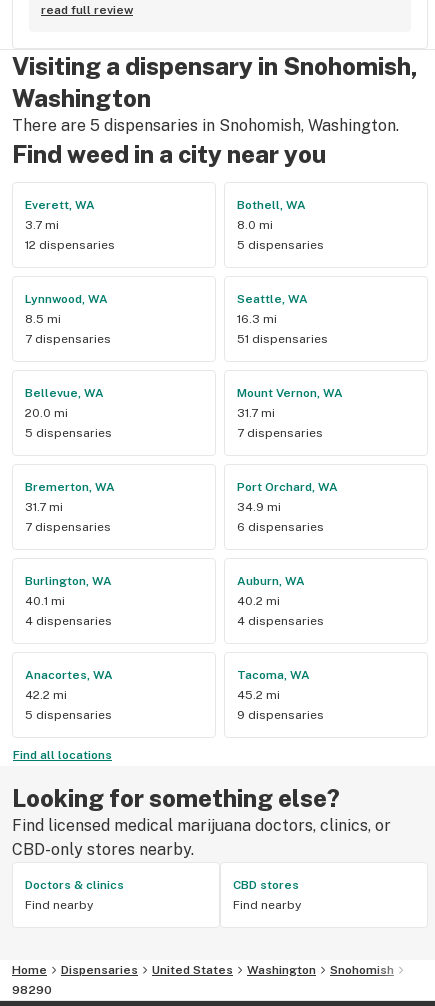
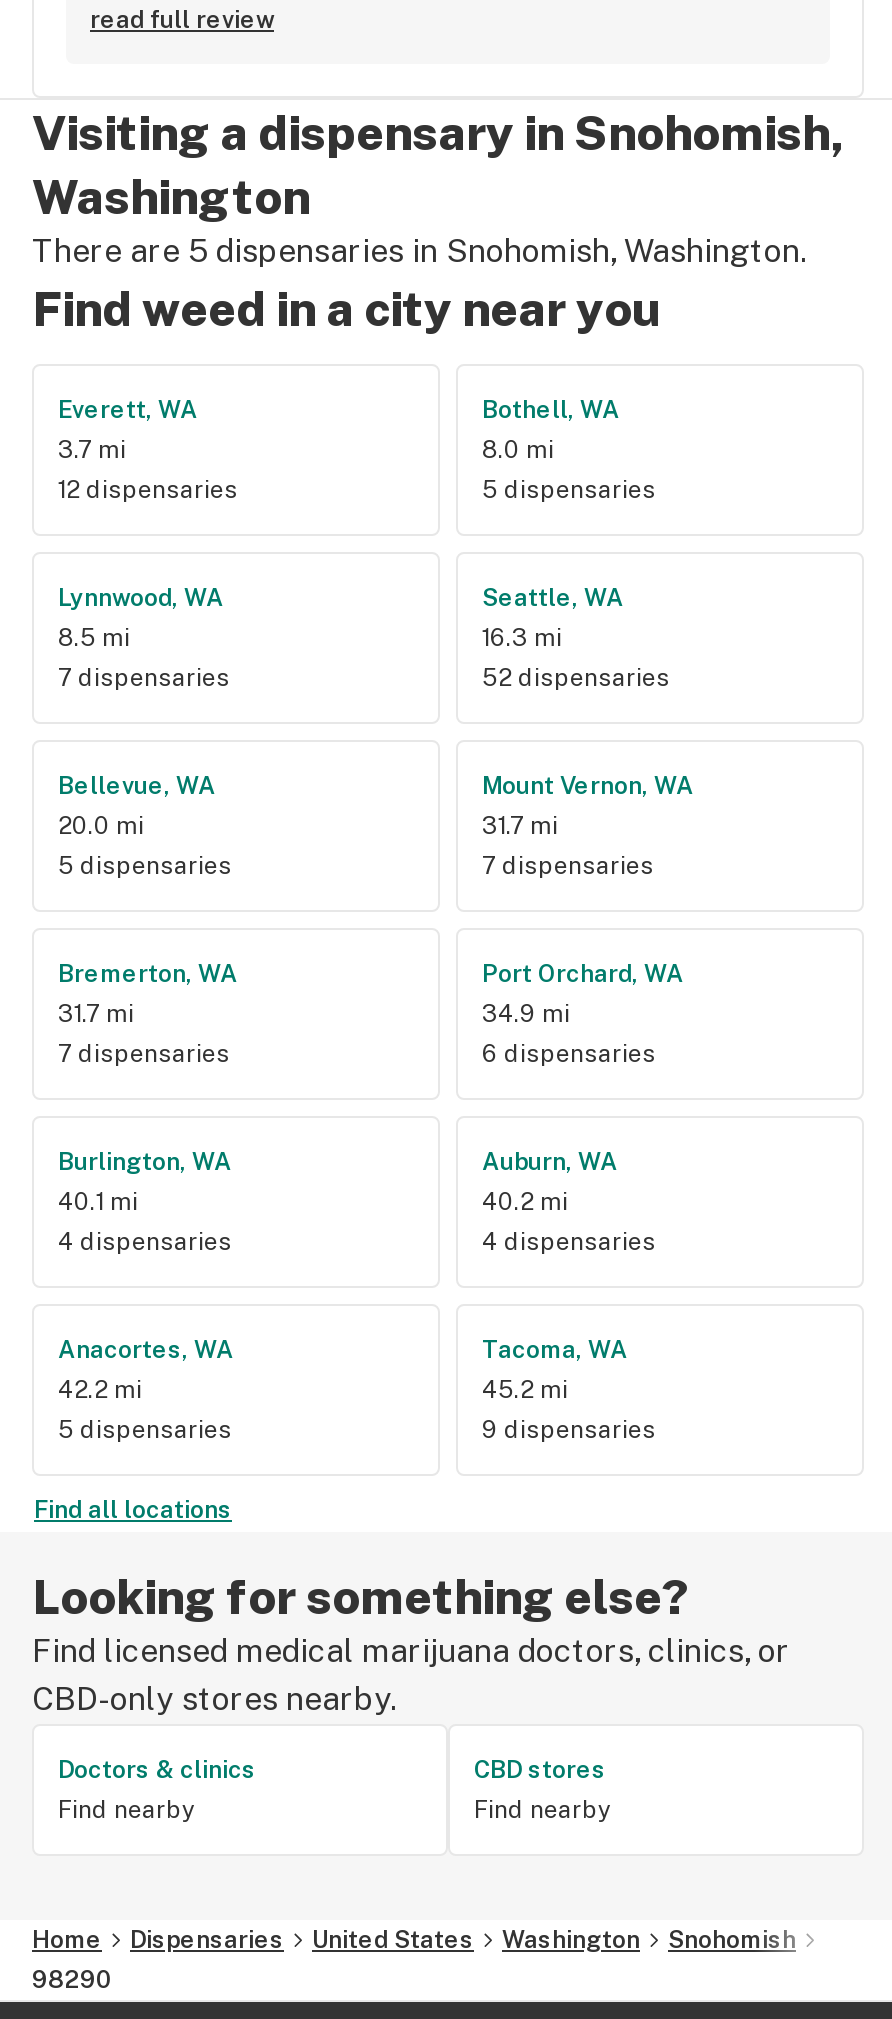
[237,332,328,346] 51 dispensaries -> [482,664,670,692] 52 dispensaries

